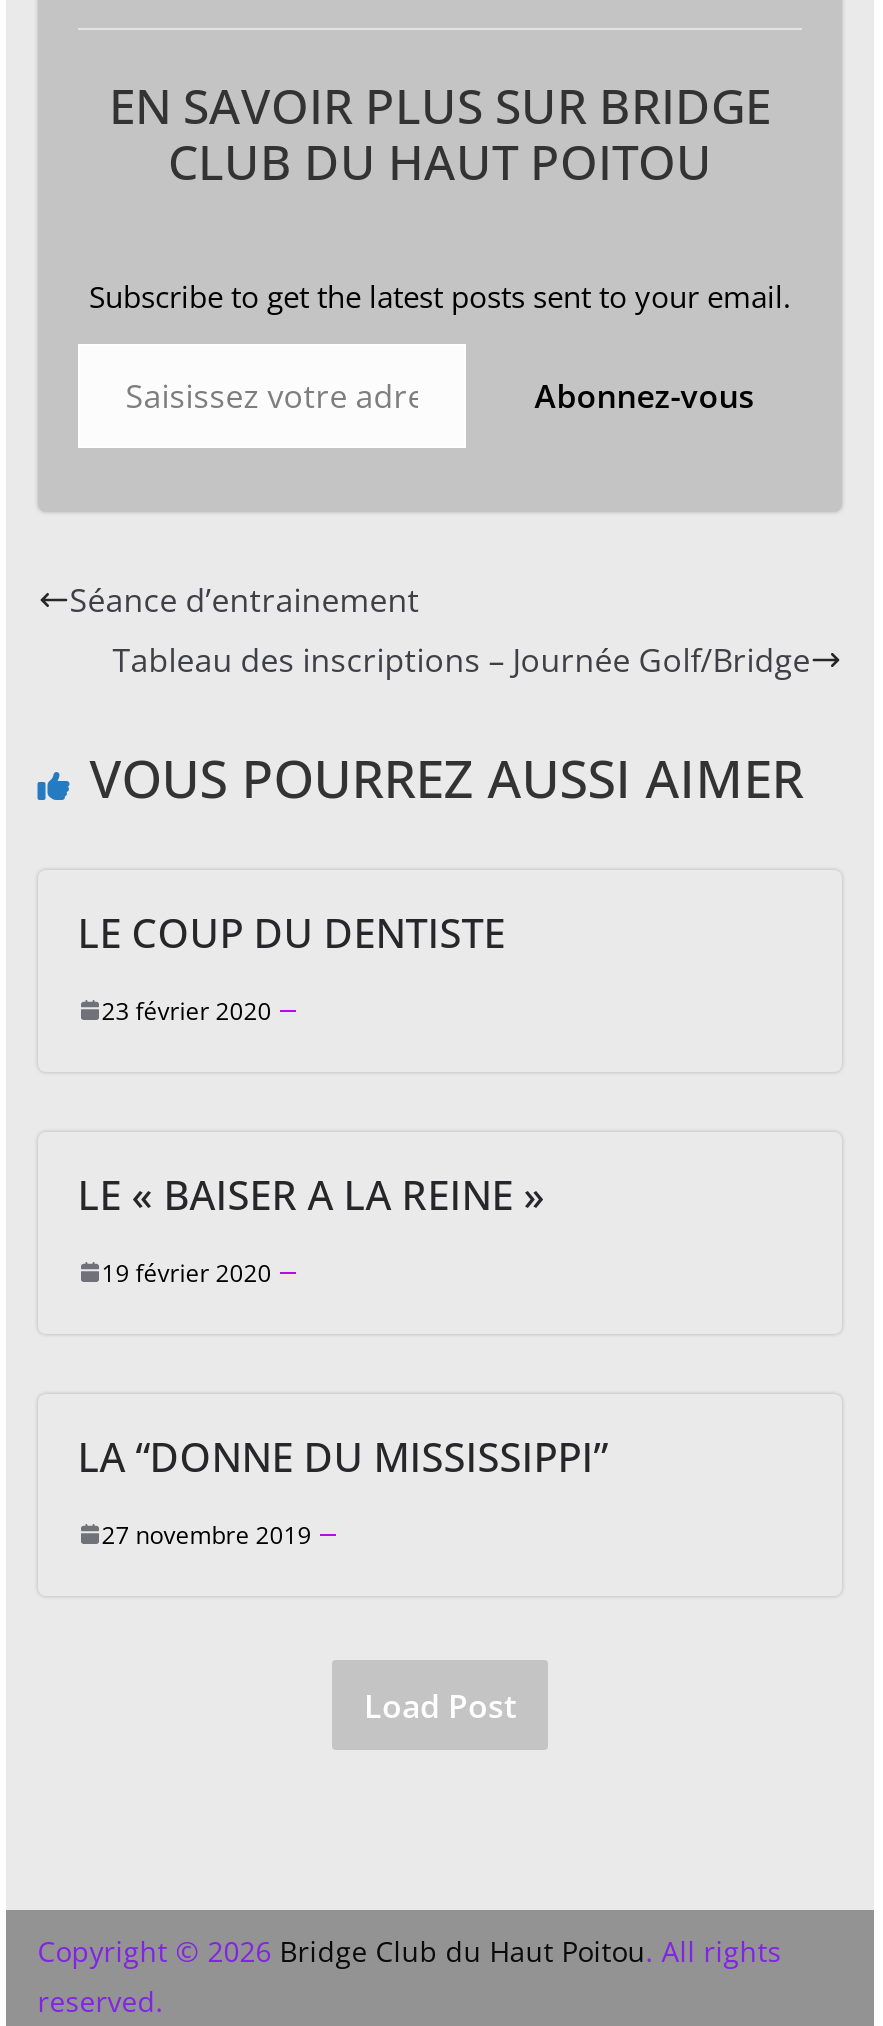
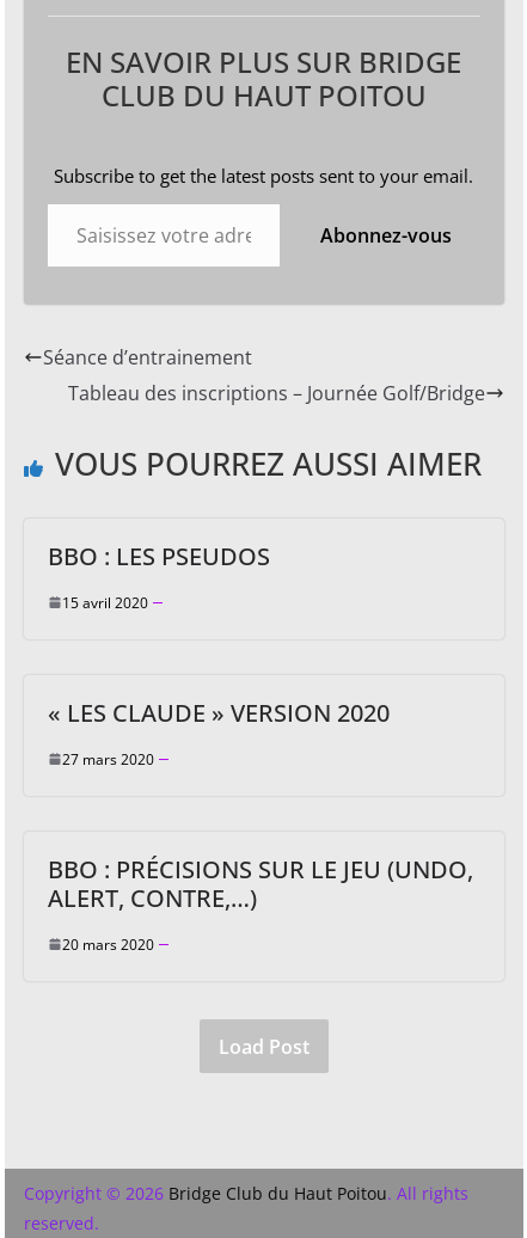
[77,905,505,959] LE COUP DU DENTISTE -> [47,540,270,572] BBO : LES PSEUDOS
[101,993,271,1027] 23 février 2020 -> [62,592,148,613] 15 avril 2020
[77,1167,565,1221] LE « BAISER A LA REINE » -> [47,696,389,729] « LES CLAUDE » VERSION 2020
[101,1255,271,1289] 19 février 2020 -> [62,749,154,769] 27 mars 2020
[77,1429,607,1483] LA “DONNE DU MISSISSIPPI” -> [47,853,473,914] BBO : PRÉCISIONS SUR LE JEU (UNDO, | ALERT, CONTRE,…)
[101,1517,311,1551] 27 novembre 2019 -> [62,934,154,954] 20 mars 2020

